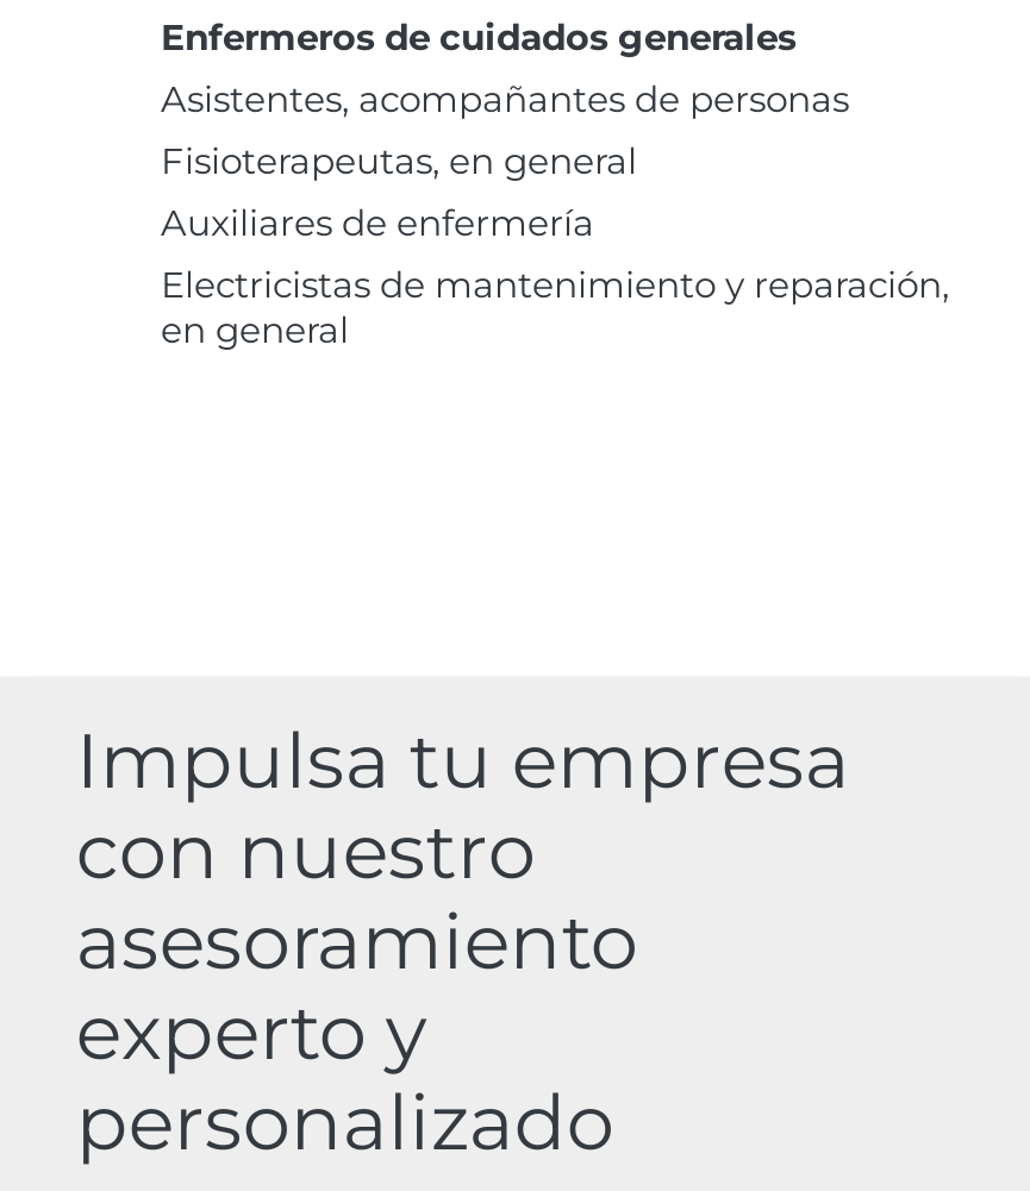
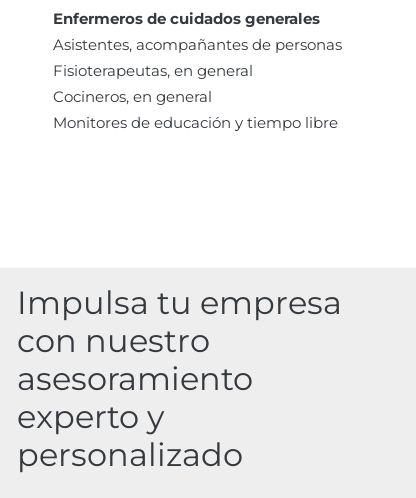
[161,201,949,353] Auxiliares de enfermería | Electricistas de mantenimiento y reparación, | en general -> [53,87,338,132] Cocineros, en general | Monitores de educación y tiempo libre

